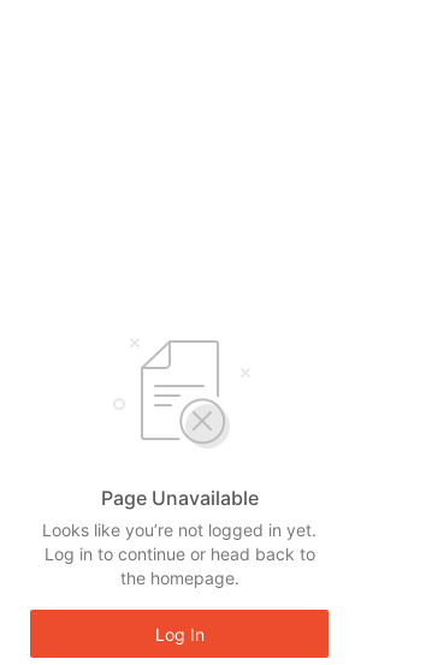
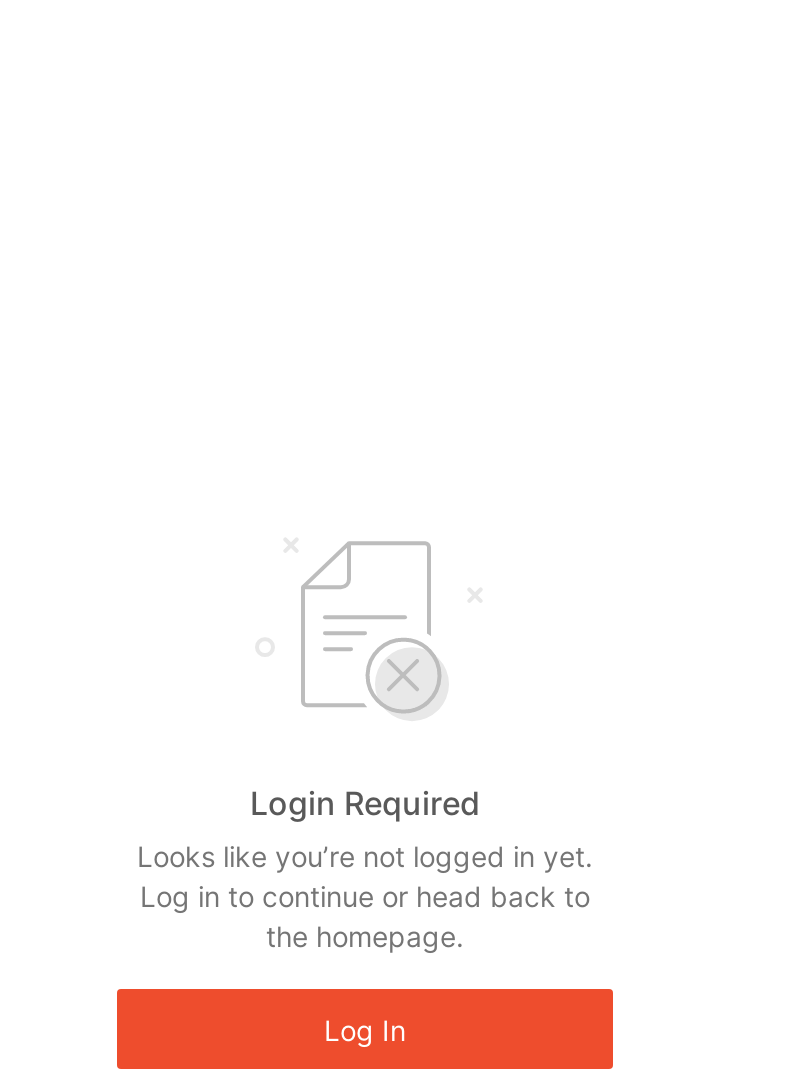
[100,486,258,510] Page Unavailable -> [250,783,480,823] Login Required

